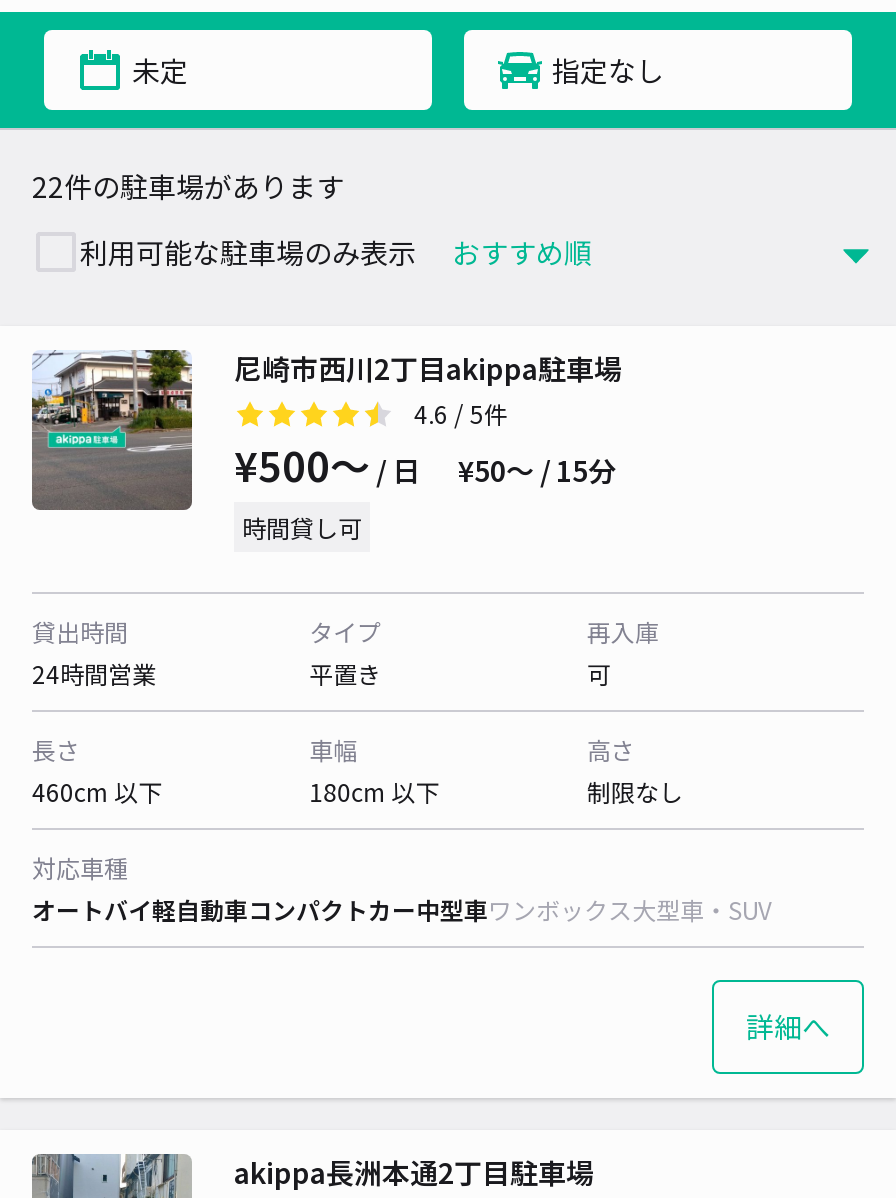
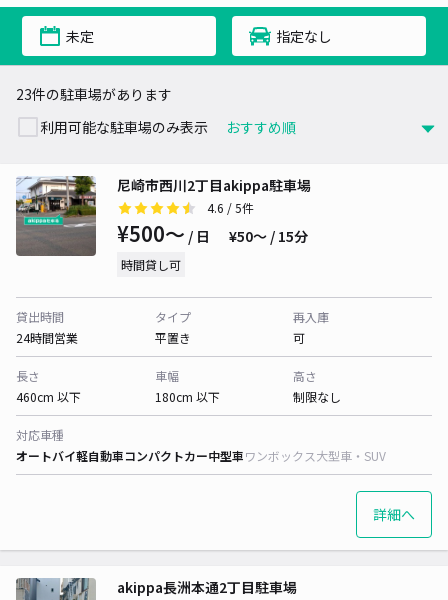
[32,166,344,206] 22件の駐車場があります -> [16,84,172,104] 23件の駐車場があります

